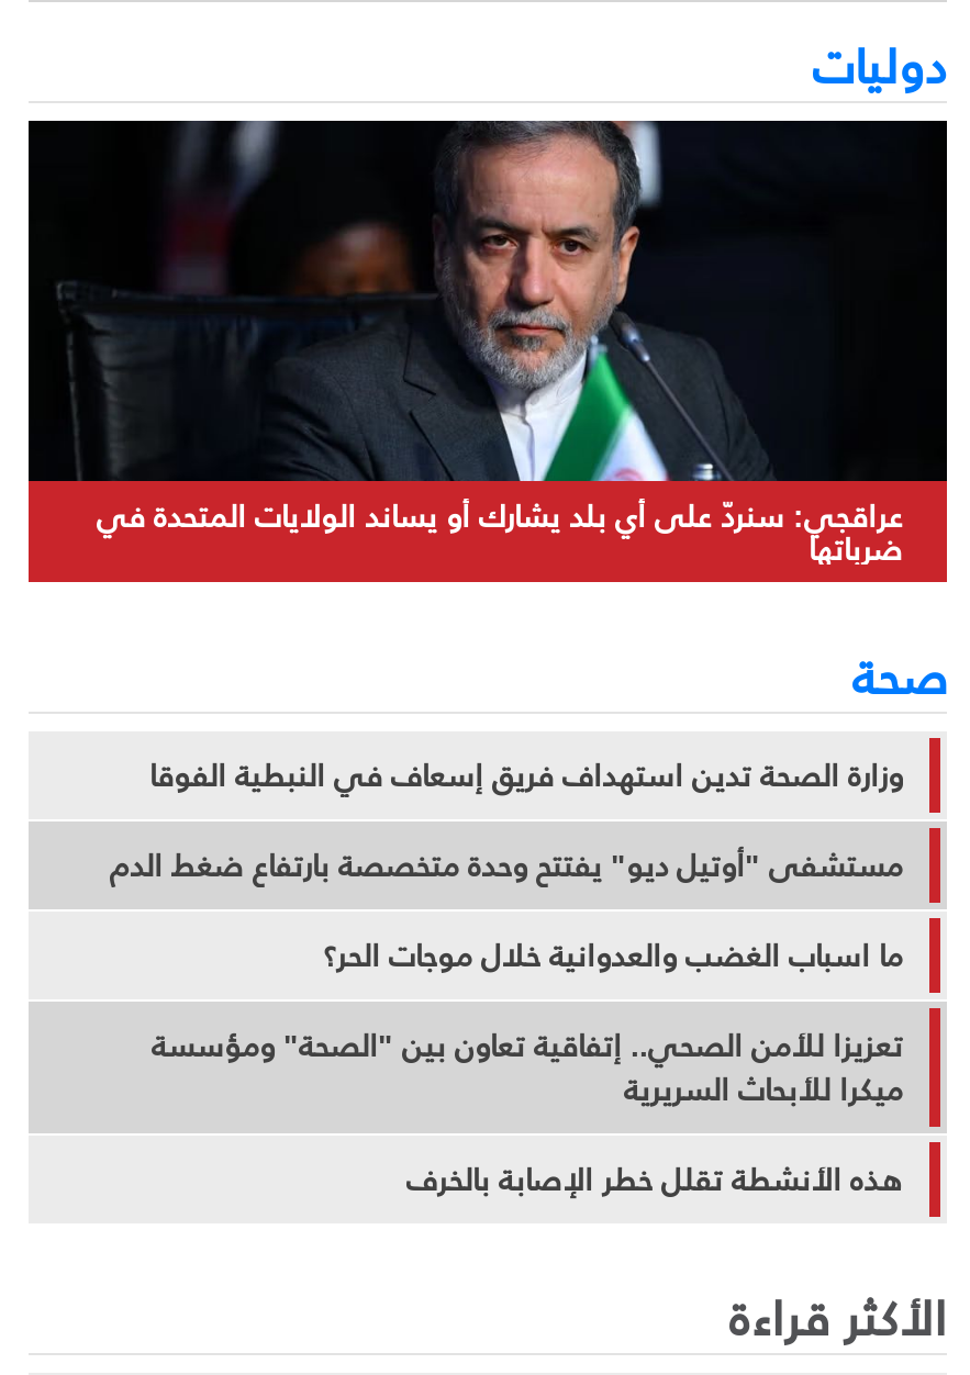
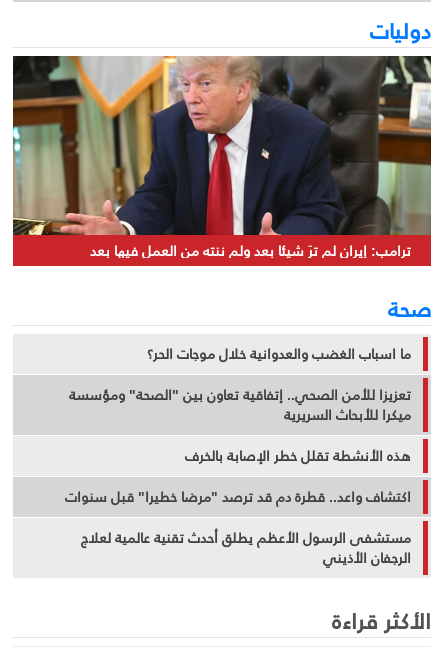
[26,119,949,577] [image] | عراقجي: سنردّ على أي بلد يشارك أو يساند الولايات المتحدة في | ضرباتها -> [12,55,432,264] [image] | ترامب: إيران لم ترَ شيئا بعد ولم ننته من العمل فيها بعد
[110,744,903,894] وزارة الصحة تدين استهداف فريق إسعاف في النبطية الفوقا | مستشفى "أوتيل ديو" يفتتح وحدة متخصصة بارتفاع ضغط الدم -> none
moved [152,924,903,1208] -> [69,340,411,469]: ما اسباب الغضب والعدوانية خلال موجات الحر؟ | تعزيزا للأمن الصحي.. إتفاقية تعاون بين "الصحة" ومؤسسة | ميكرا للأبحاث السريرية | هذه الأنشطة تقلل خطر الإصابة بالخرف
none -> [65,483,411,571] اكتشاف واعد.. قطرة دم قد ترصد "مرضا خطيرا" قبل سنوات | مستشفى الرسول الأعظم يطلق أحدث تقنية عالمية لعلاج | الرجفان الأذيني

